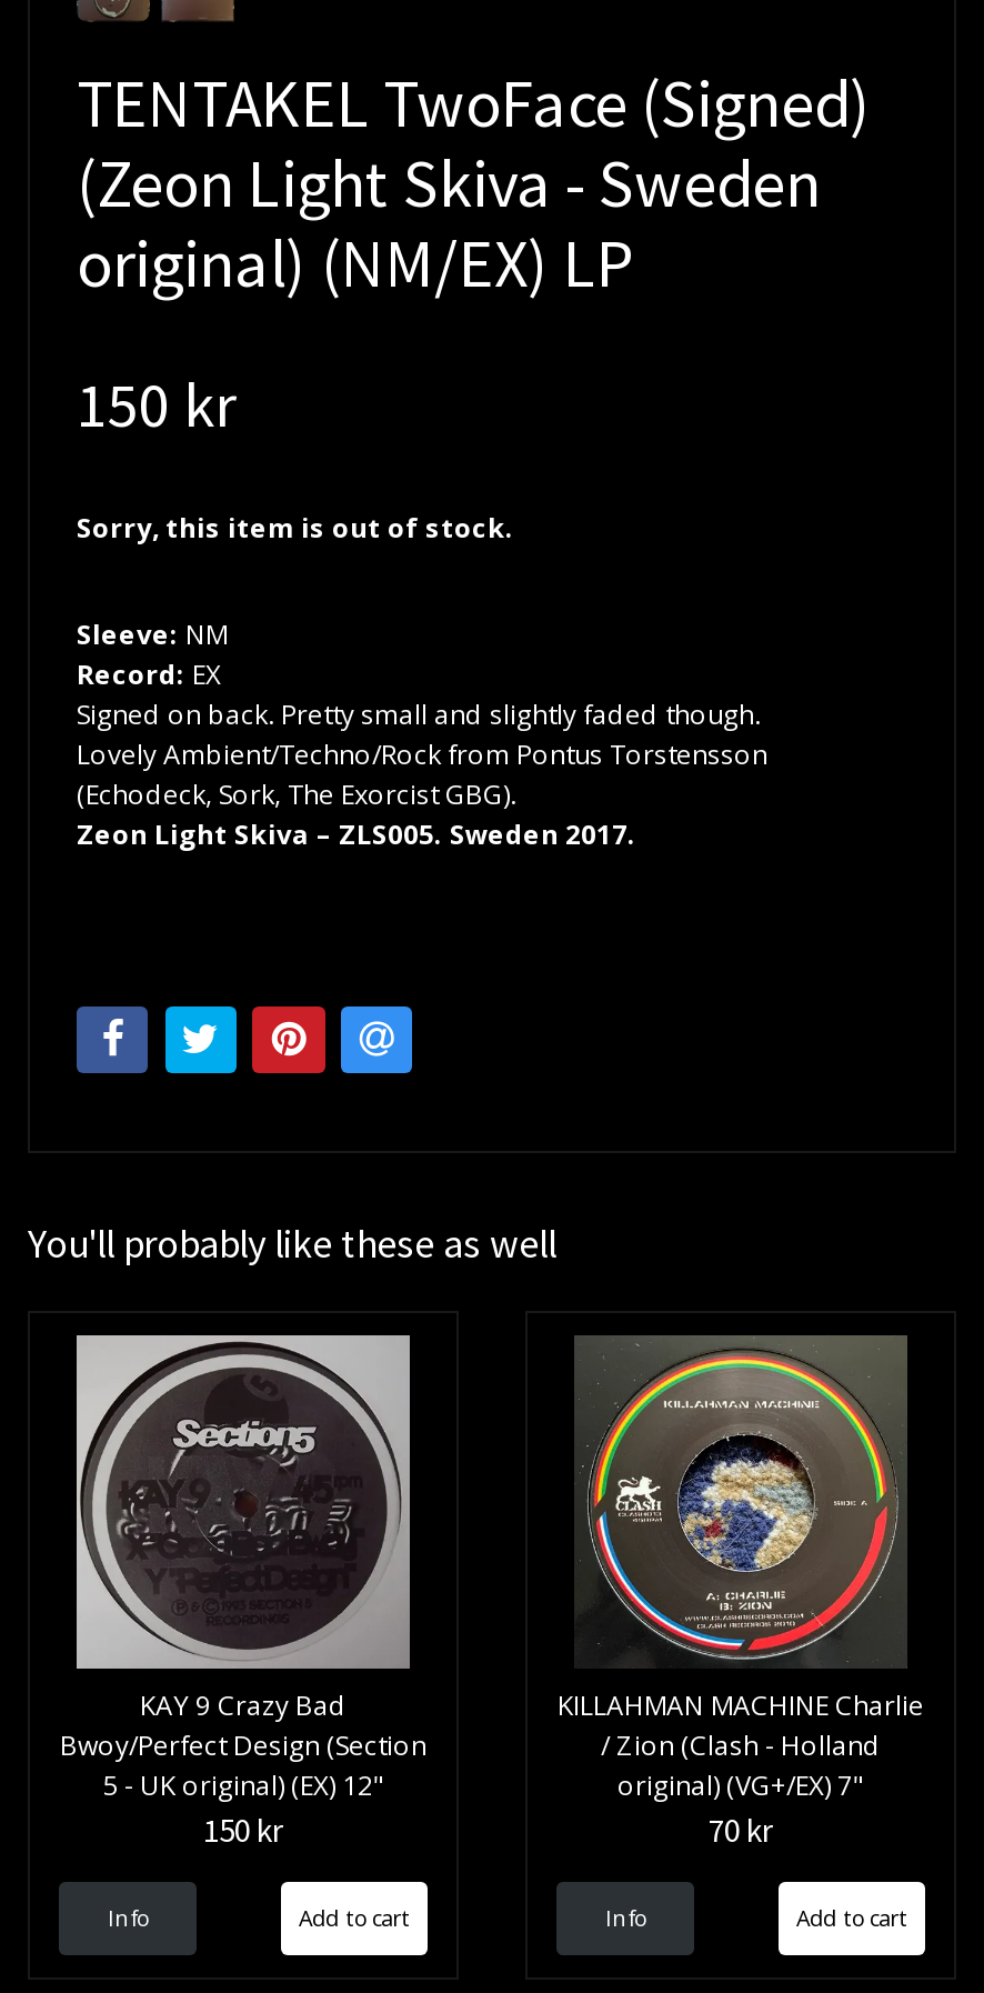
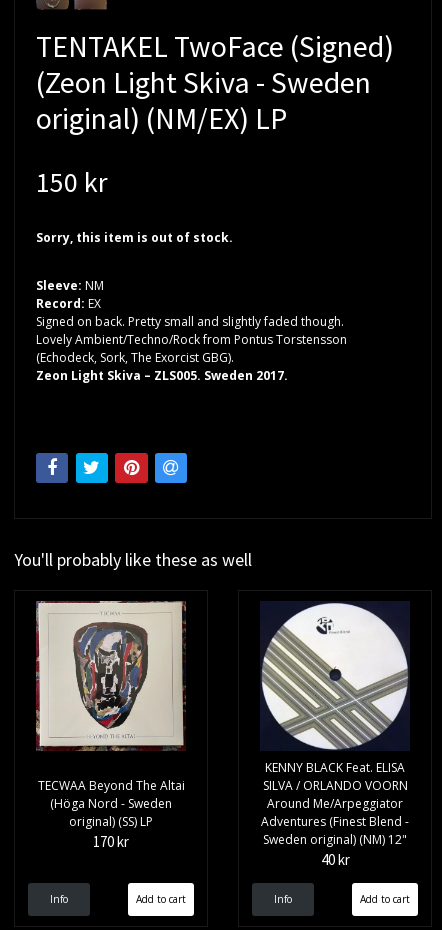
[60,1335,426,1851] [image] | KAY 9 Crazy Bad | Bwoy/Perfect Design (Section | 5 - UK original) (EX) 12" | 150 kr -> [36,601,186,851] [image] | TECWAA Beyond The Altai | (Höga Nord - Sweden | original) (SS) LP | 170 kr
[576,1335,907,1591] [image] -> [261,602,409,750] [image]
[558,1687,924,1851] KILLAHMAN MACHINE Charlie | / Zion (Clash - Holland | original) (VG+/EX) 7" | 70 kr -> [261,759,409,869] KENNY BLACK Feat. ELISA | SILVA / ORLANDO VOORN | Around Me/Arpeggiator | Adventures (Finest Blend - | Sweden original) (NM) 12" | 40 kr

